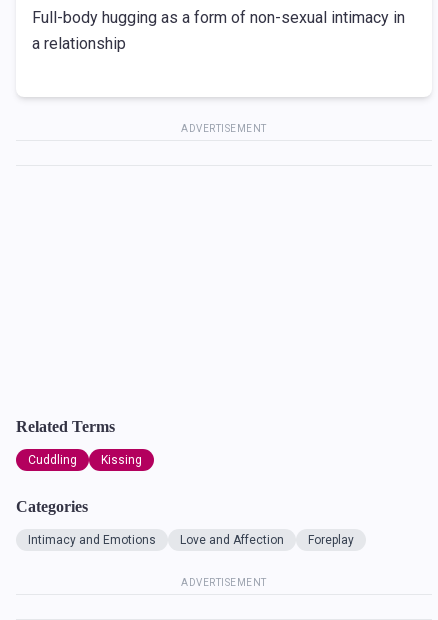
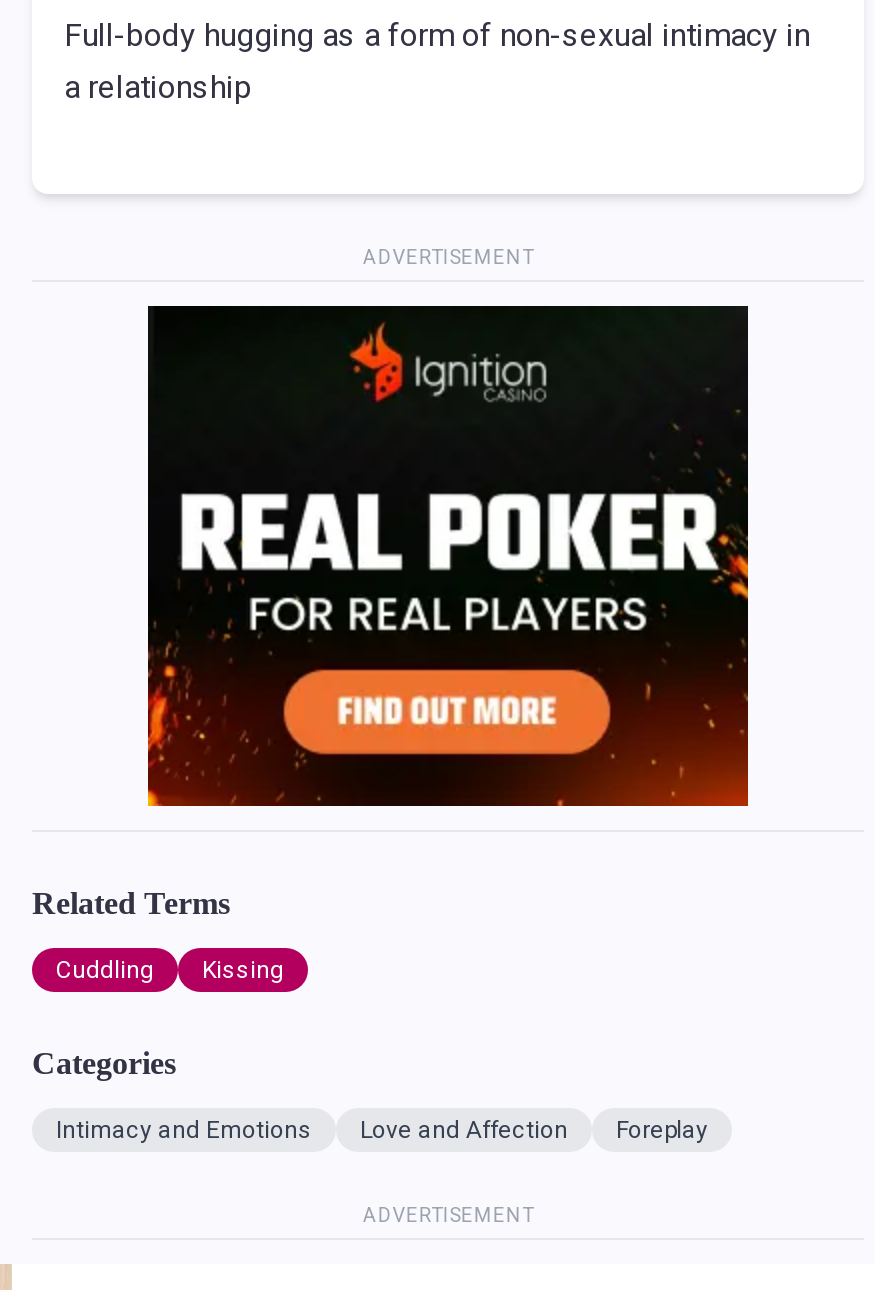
none -> [146,304,750,808] [image]

